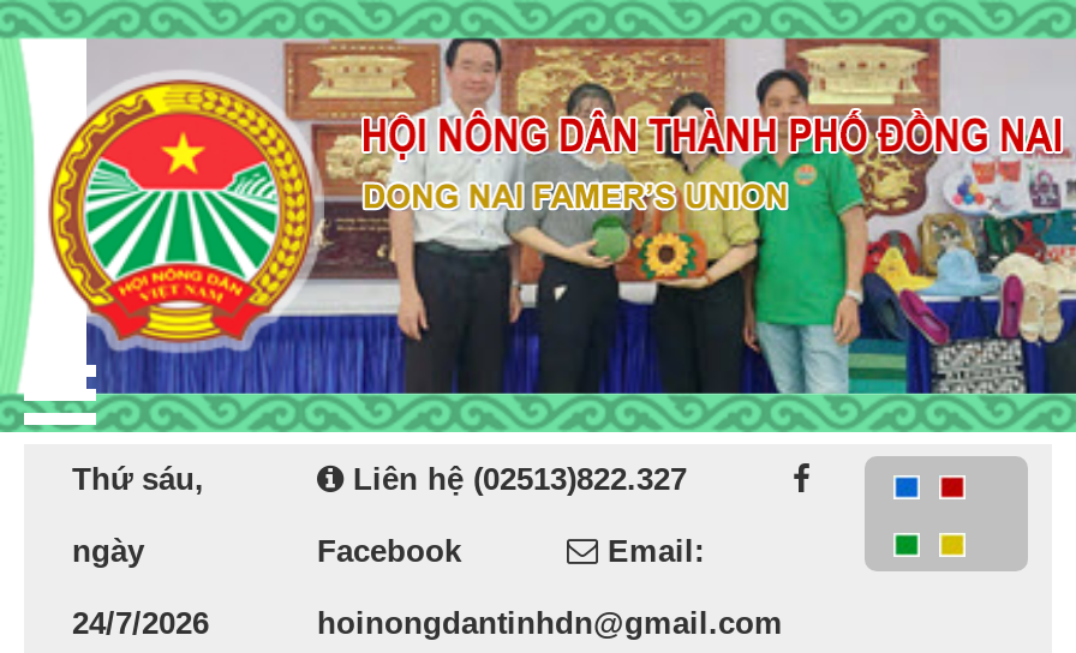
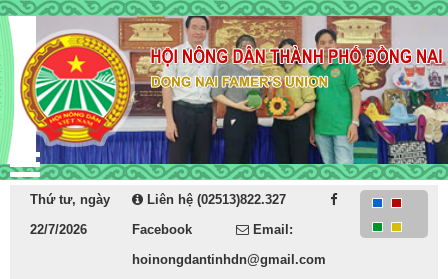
[72,461,209,641] Thứ sáu, | ngày | 24/7/2026 -> [30,192,110,237] Thứ tư, ngày | 22/7/2026

